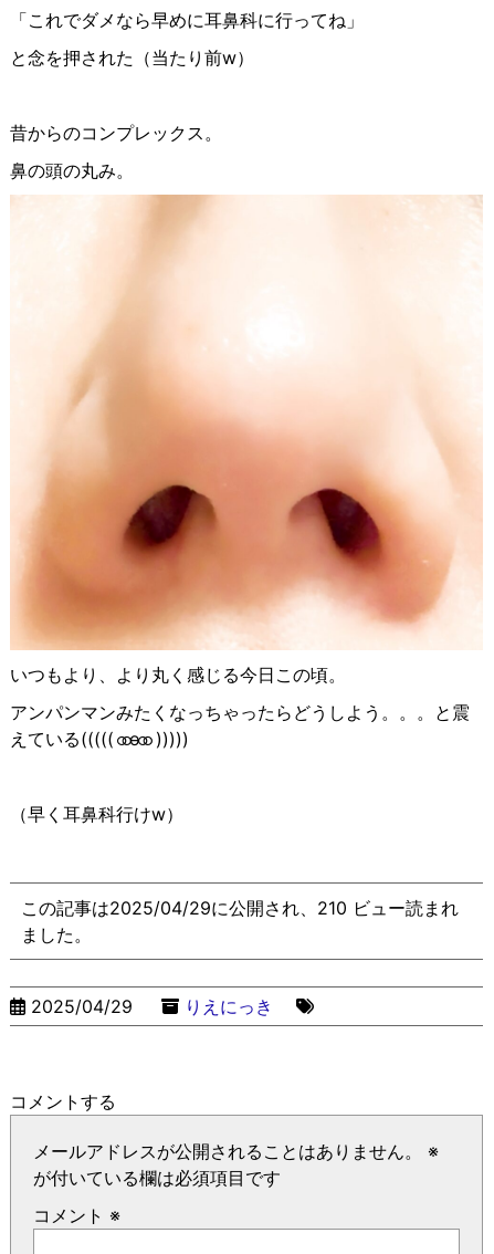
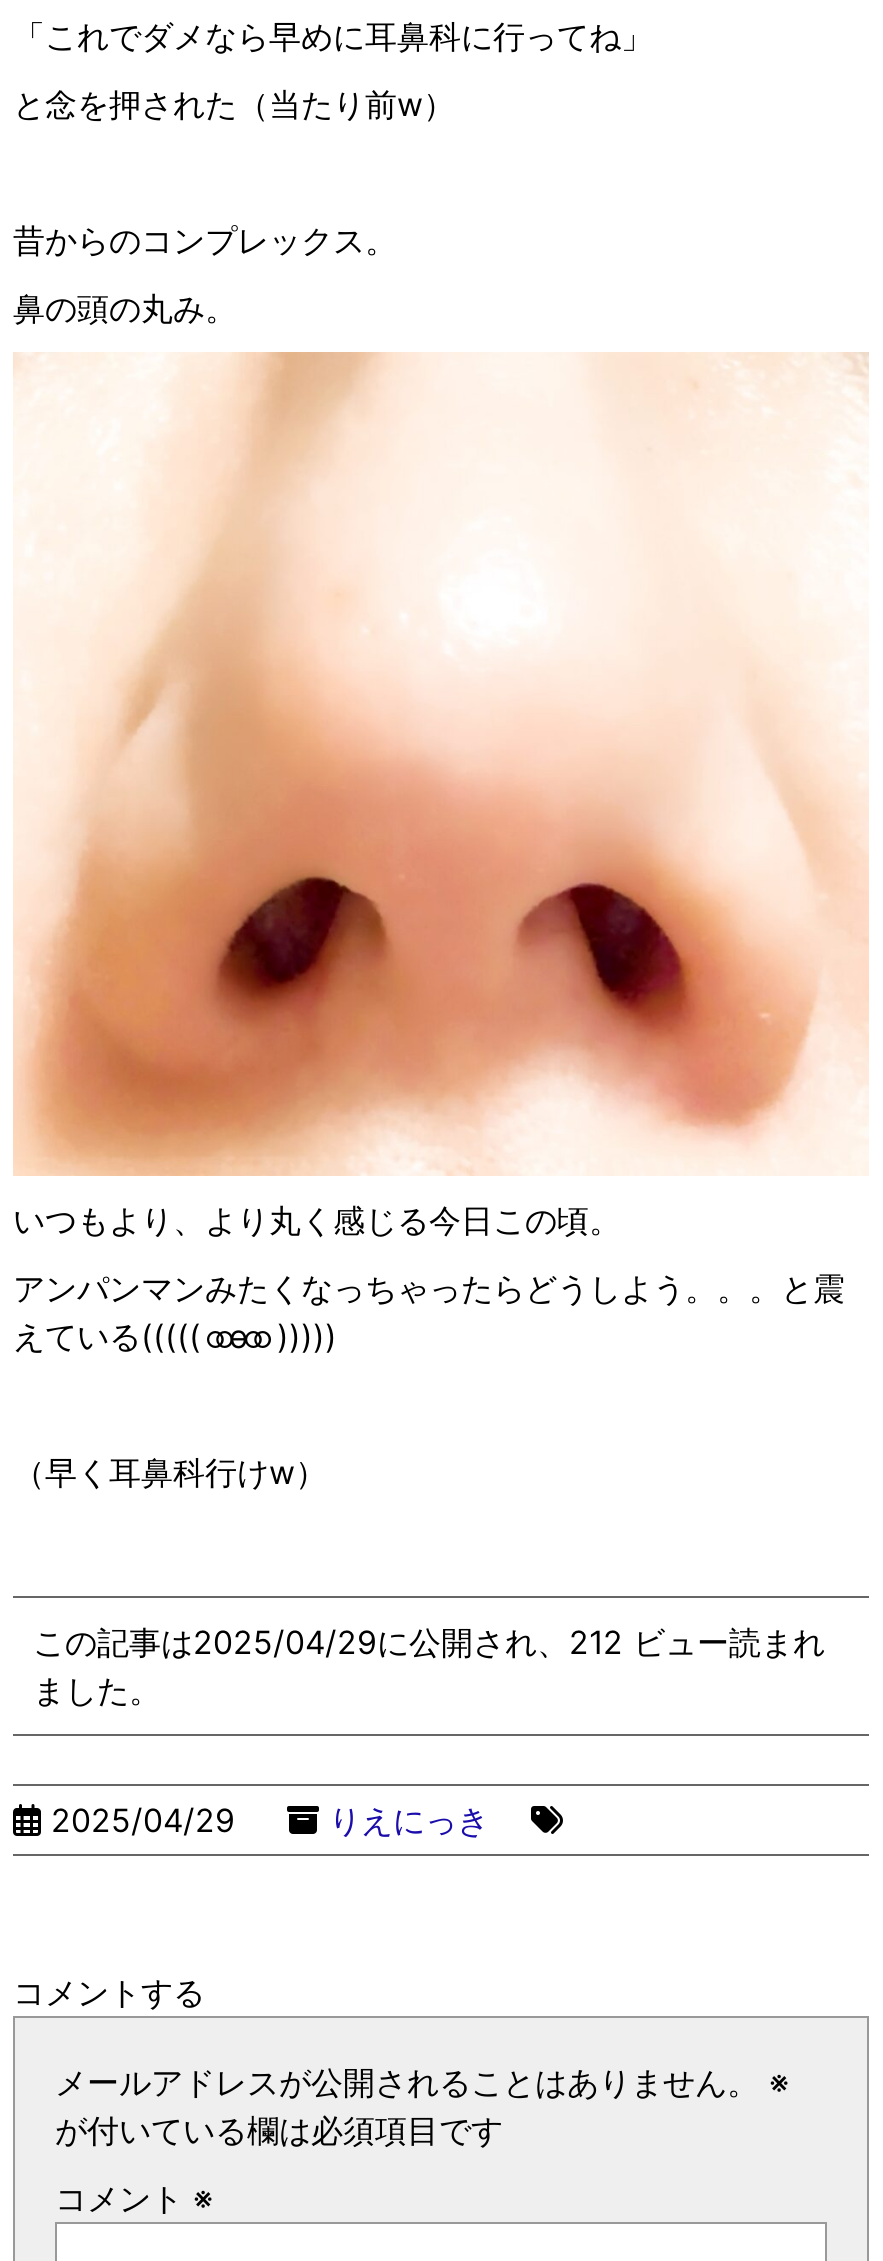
[21,896,459,918] この記事は2025/04/29に公開され、210 ビュー読まれ -> [33,1621,825,1661] この記事は2025/04/29に公開され、212 ビュー読まれ

